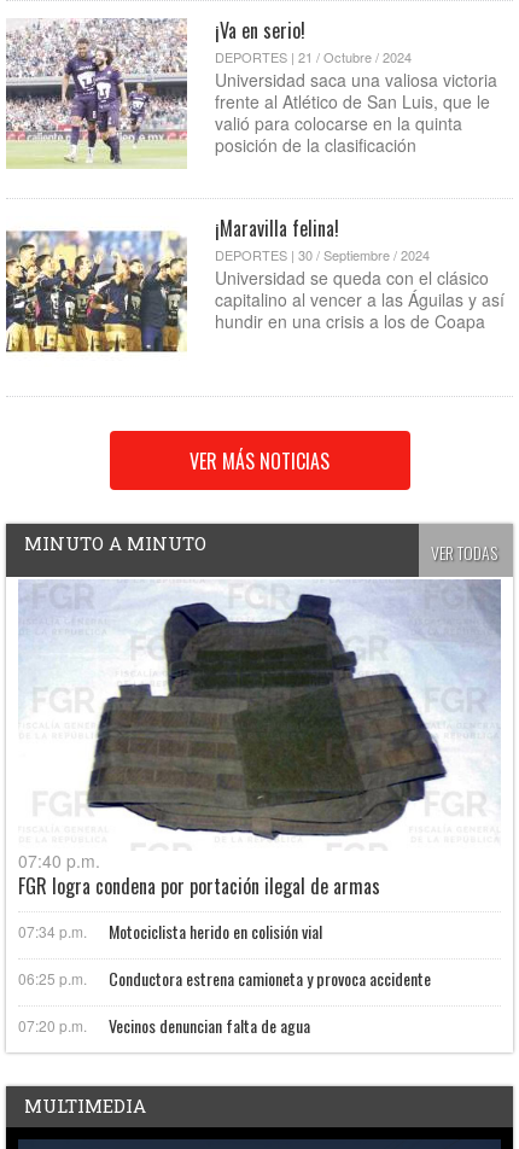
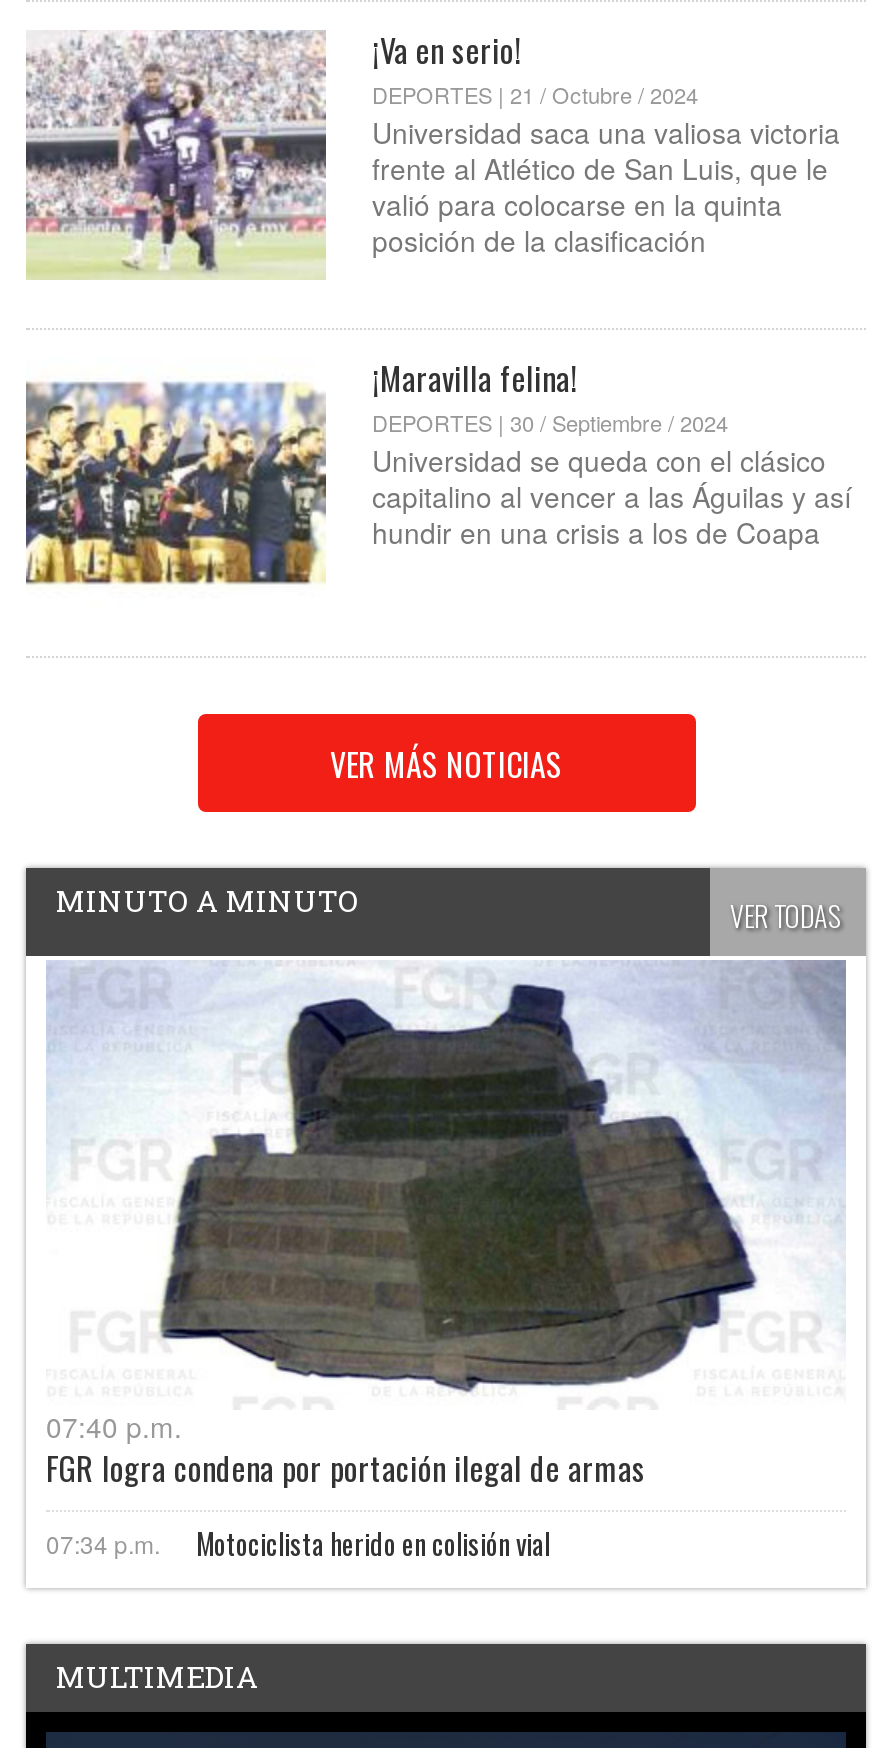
[18,966,431,1038] 06:25 p.m. | Conductora estrena camioneta y provoca accidente | 07:20 p.m. | Vecinos denuncian falta de agua -> none

